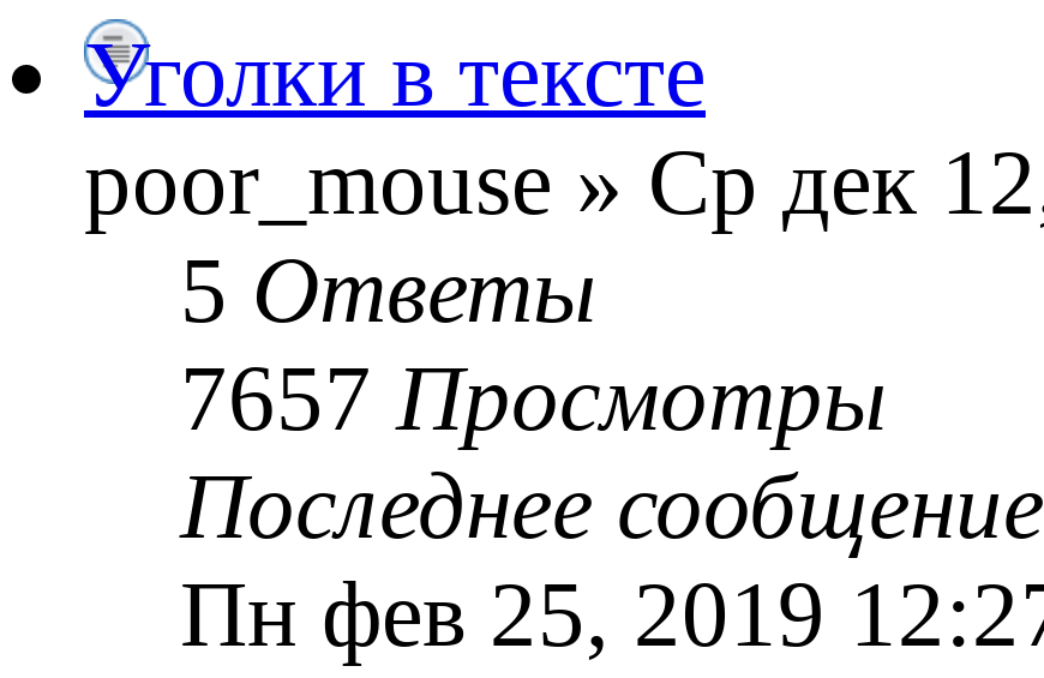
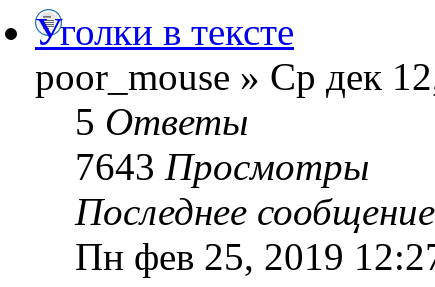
[180,345,886,448] 7657 Просмотры -> [75,145,369,188] 7643 Просмотры

